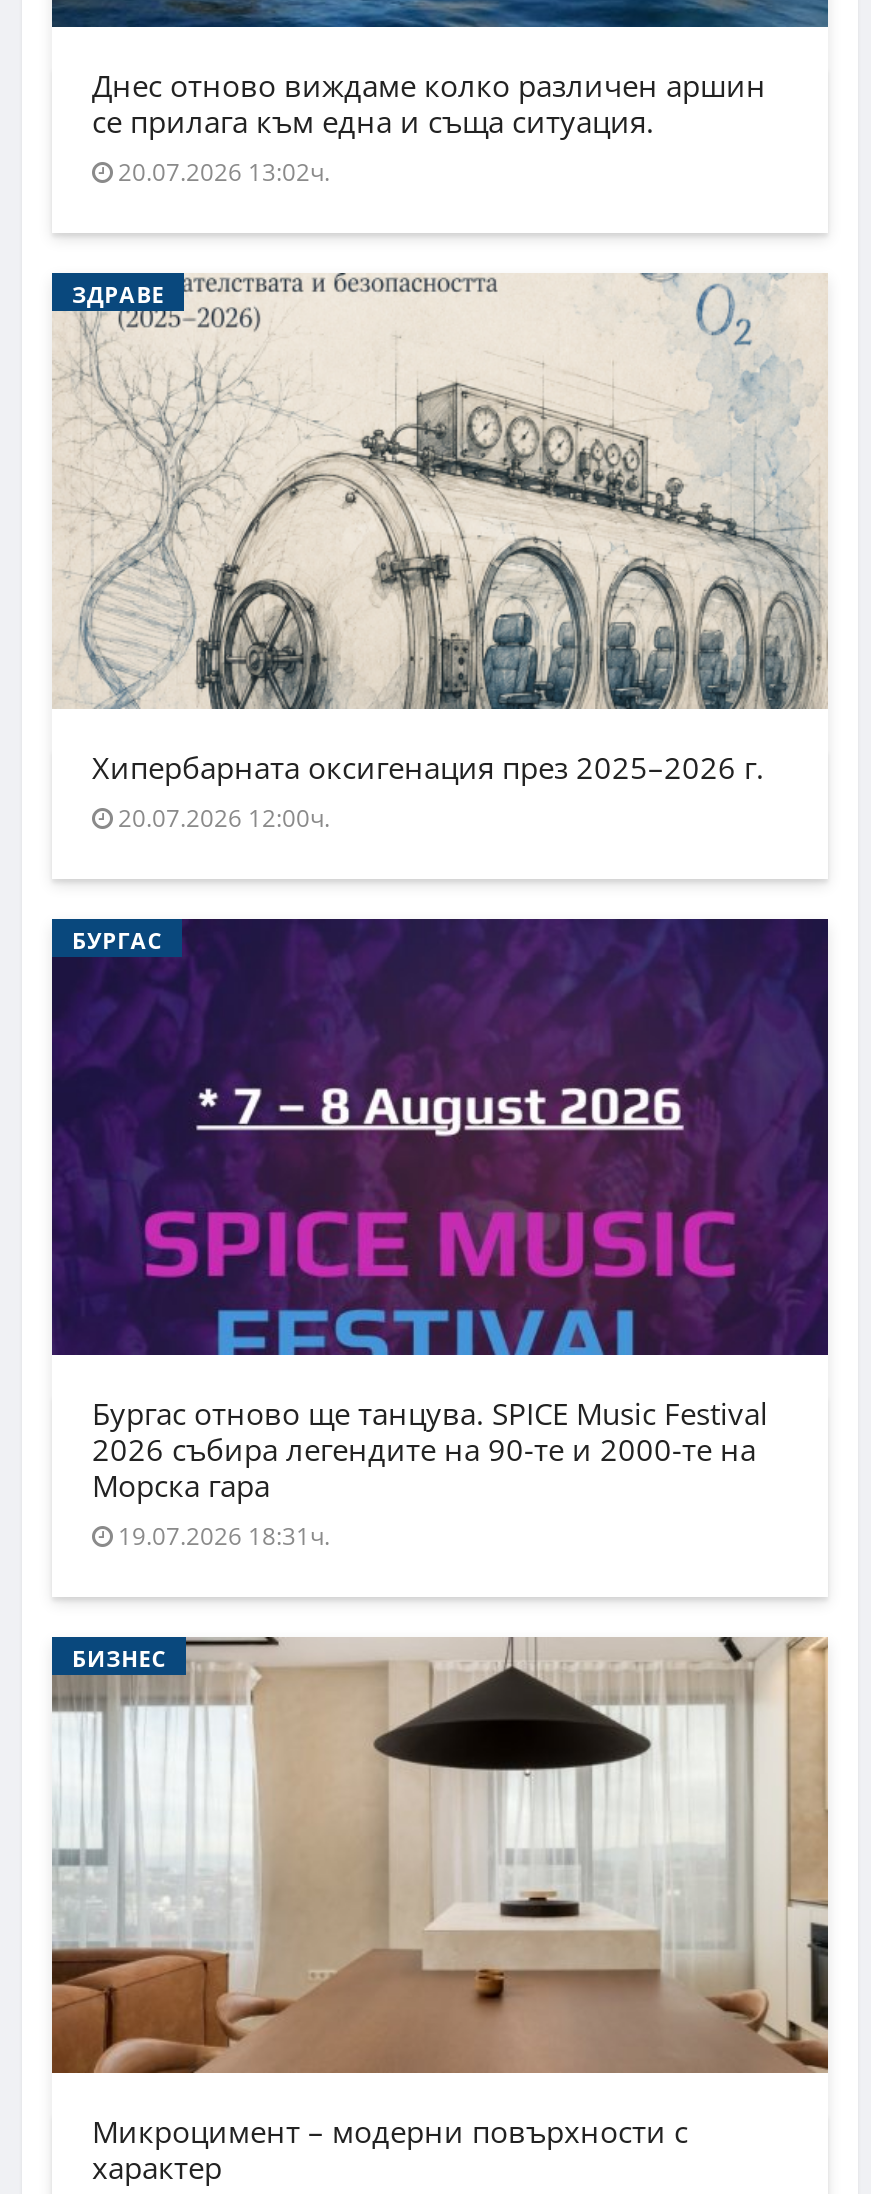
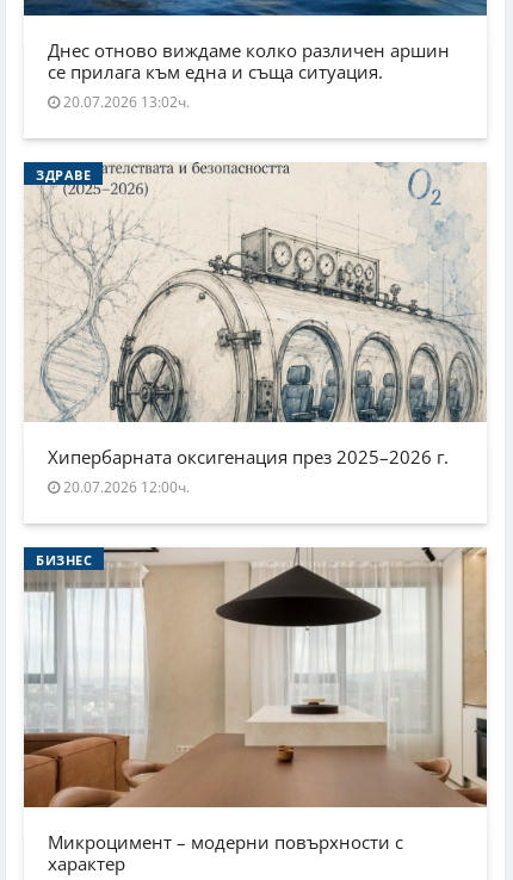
[50,918,830,1358] [image] | БУРГАС -> none
[92,1392,768,1552] Бургас отново ще танцува. SPICE Music Festival | 2026 събира легендите на 90-те и 2000-те на | Морска гара | 19.07.2026 18:31ч. -> none

